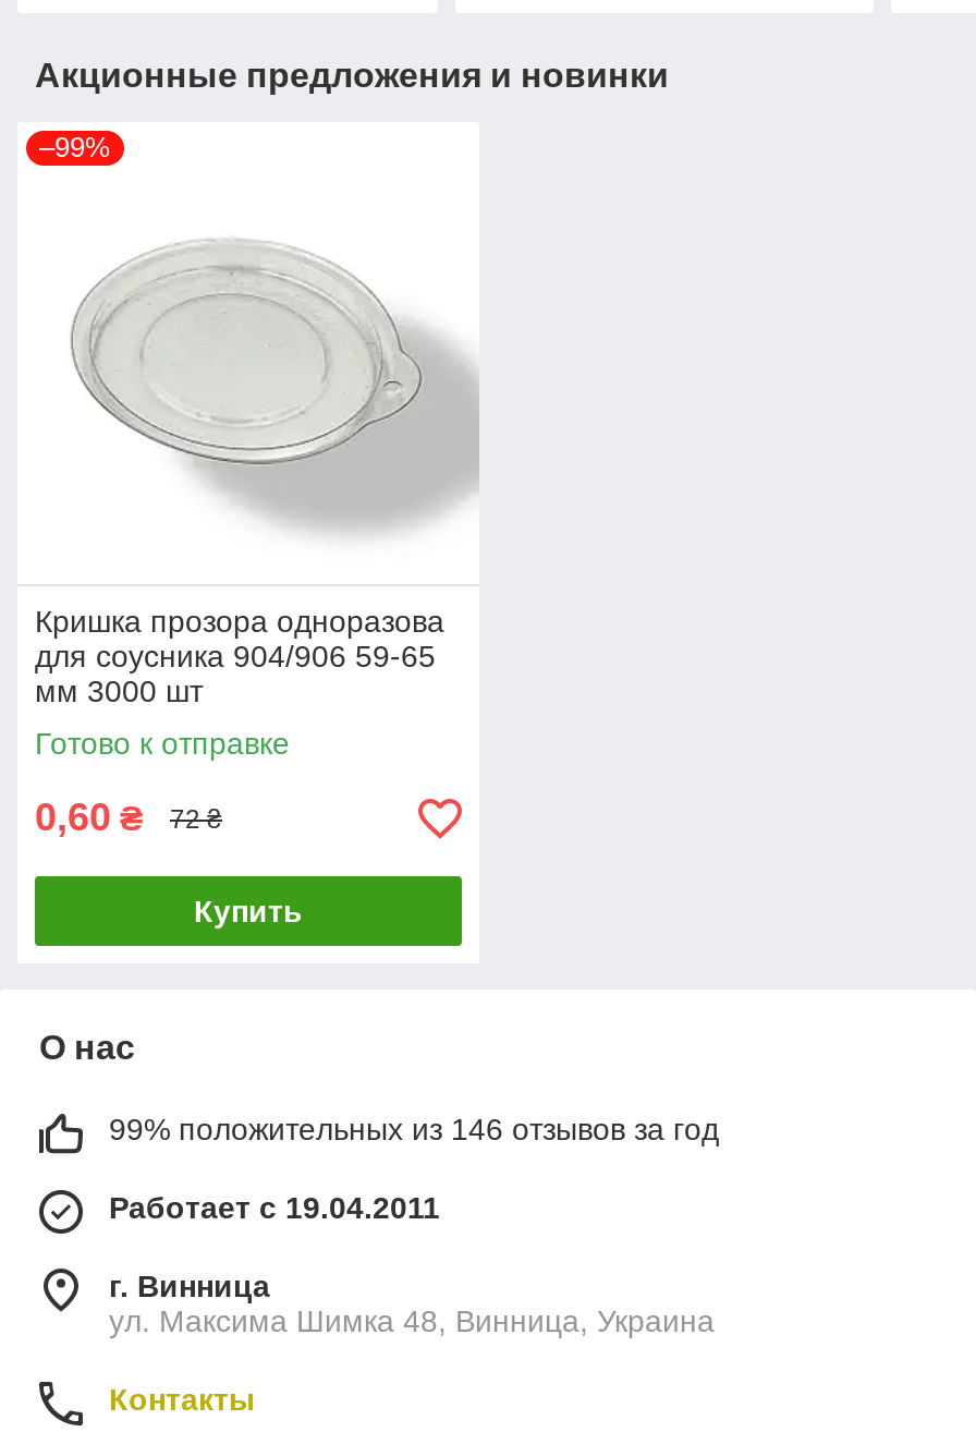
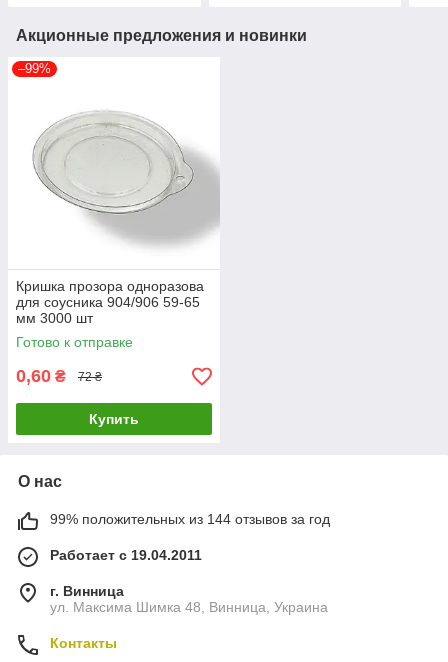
[109,1113,719,1148] 99% положительных из 146 отзывов за год -> [50,511,330,527] 99% положительных из 144 отзывов за год

